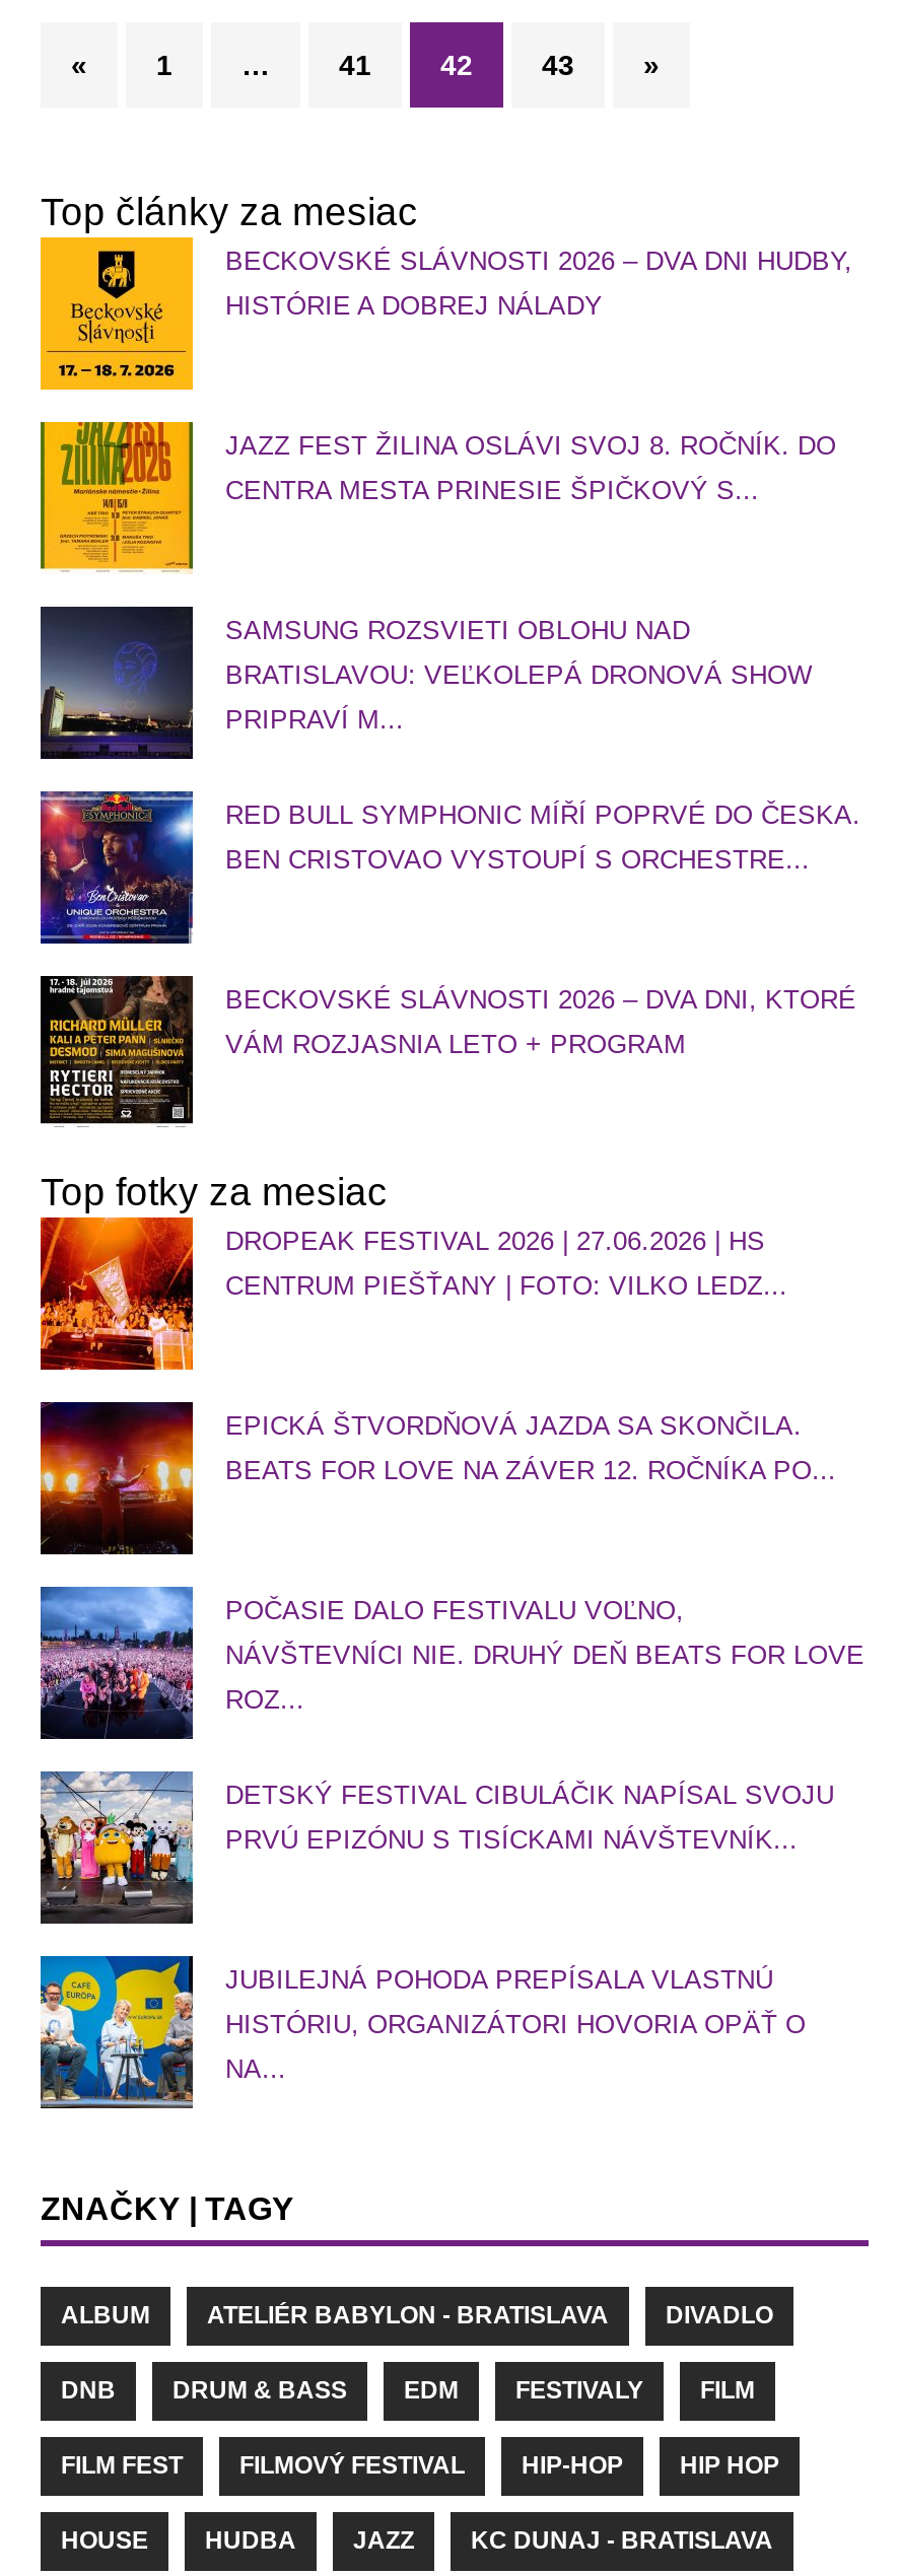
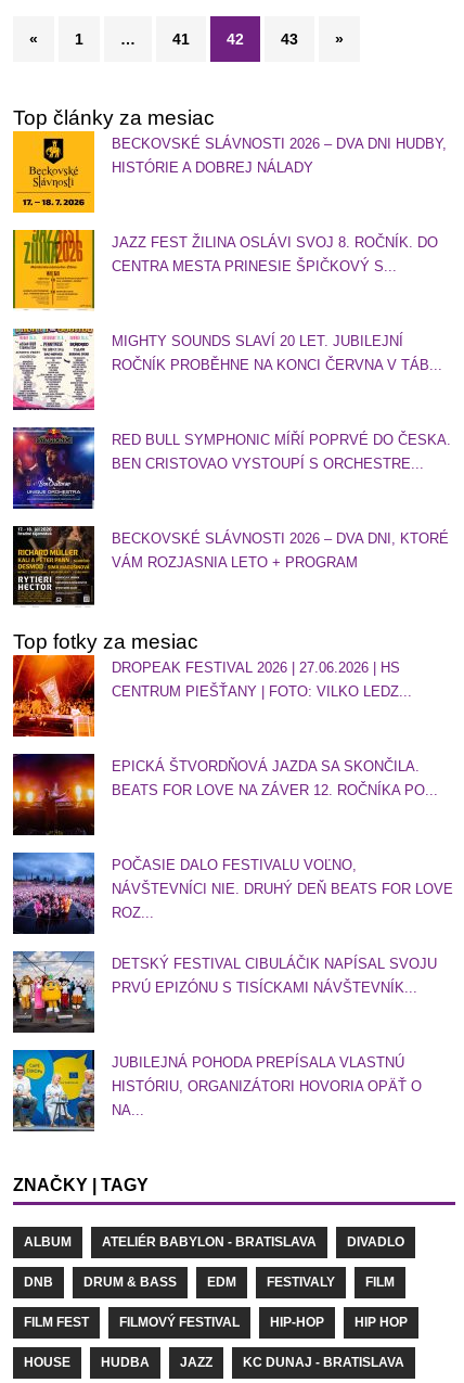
[39,605,812,761] [image] | SAMSUNG ROZSVIETI OBLOHU NAD | BRATISLAVOU: VEĽKOLEPÁ DRONOVÁ SHOW | PRIPRAVÍ M... -> [12,328,442,411] [image] | MIGHTY SOUNDS SLAVÍ 20 LET. JUBILEJNÍ | ROČNÍK PROBĚHNE NA KONCI ČERVNA V TÁB...

